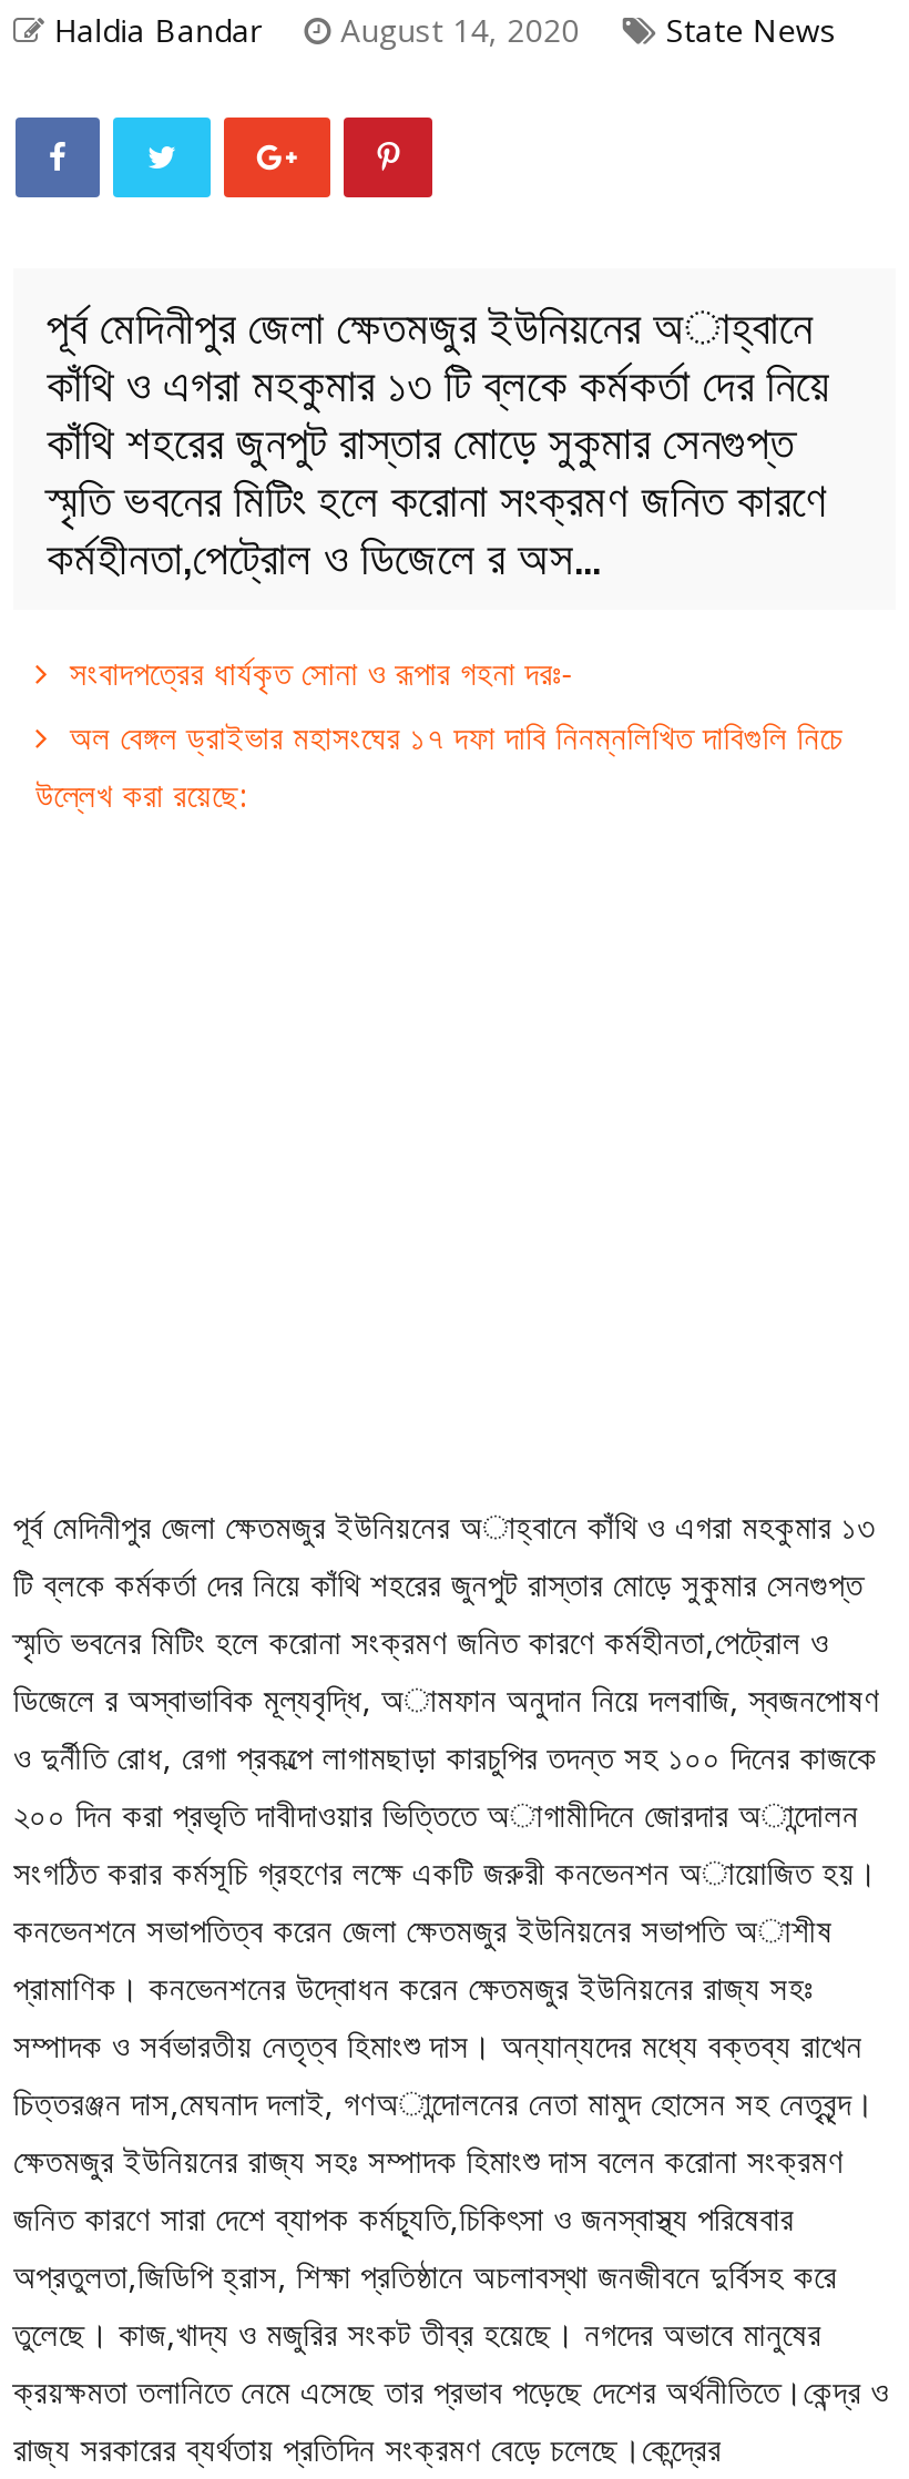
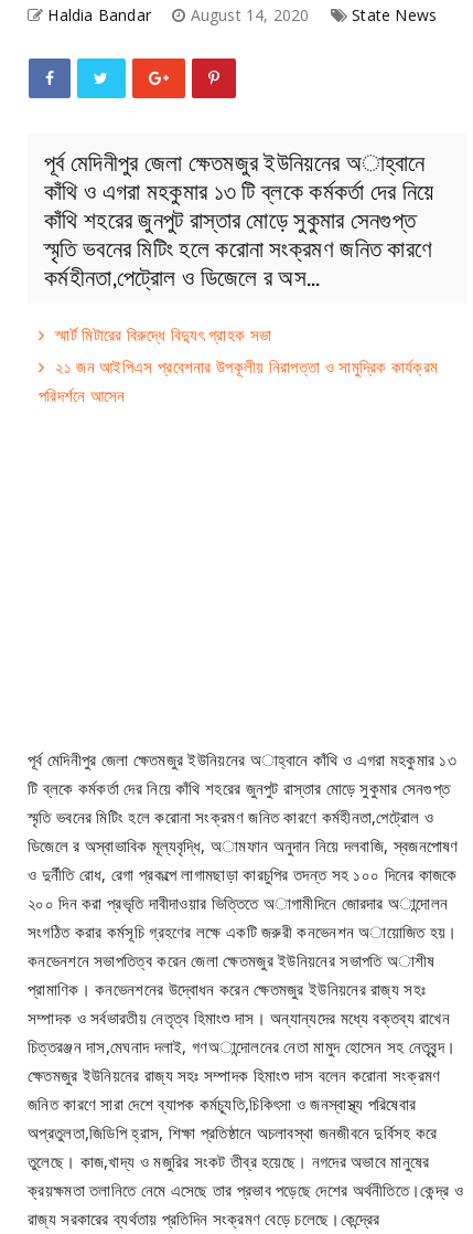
[35,650,843,817] সংবাদপত্রের ধার্যকৃত সোনা ও রূপার গহনা দরঃ- | অল বেঙ্গল ড্রাইভার মহাসংঘের ১৭ দফা দাবি নিনম্নলিখিত দাবিগুলি নিচে | উল্লেখ করা রয়েছে: -> [39,324,438,407] স্মার্ট মিটারের বিরুদ্ধে বিদ্যুৎ গ্রাহক সভা | ২১ জন আইপিএস প্রবেশনার উপকূলীয় নিরাপত্তা ও সামুদ্রিক কার্যক্রম | পরিদর্শনে আসেন

